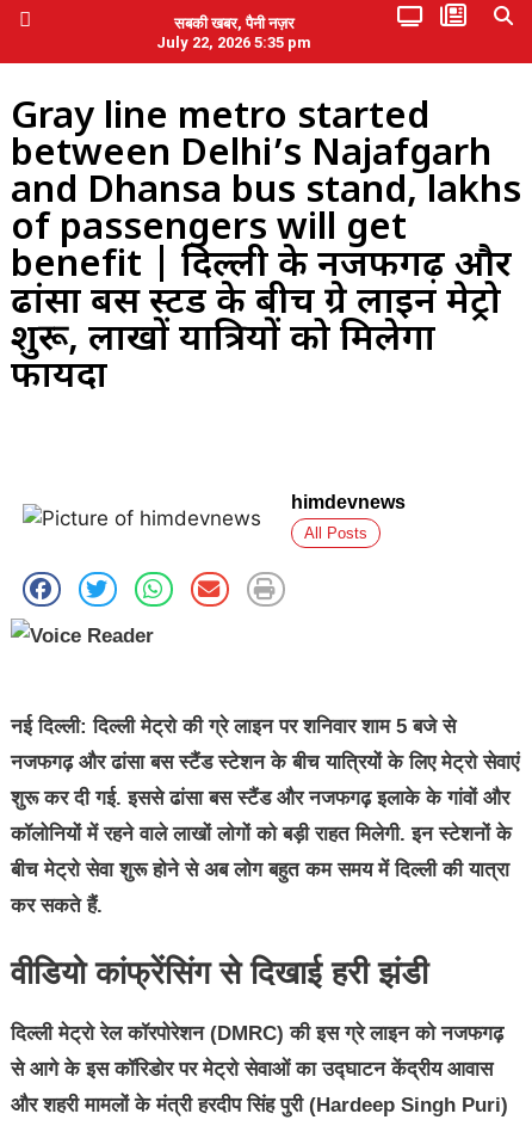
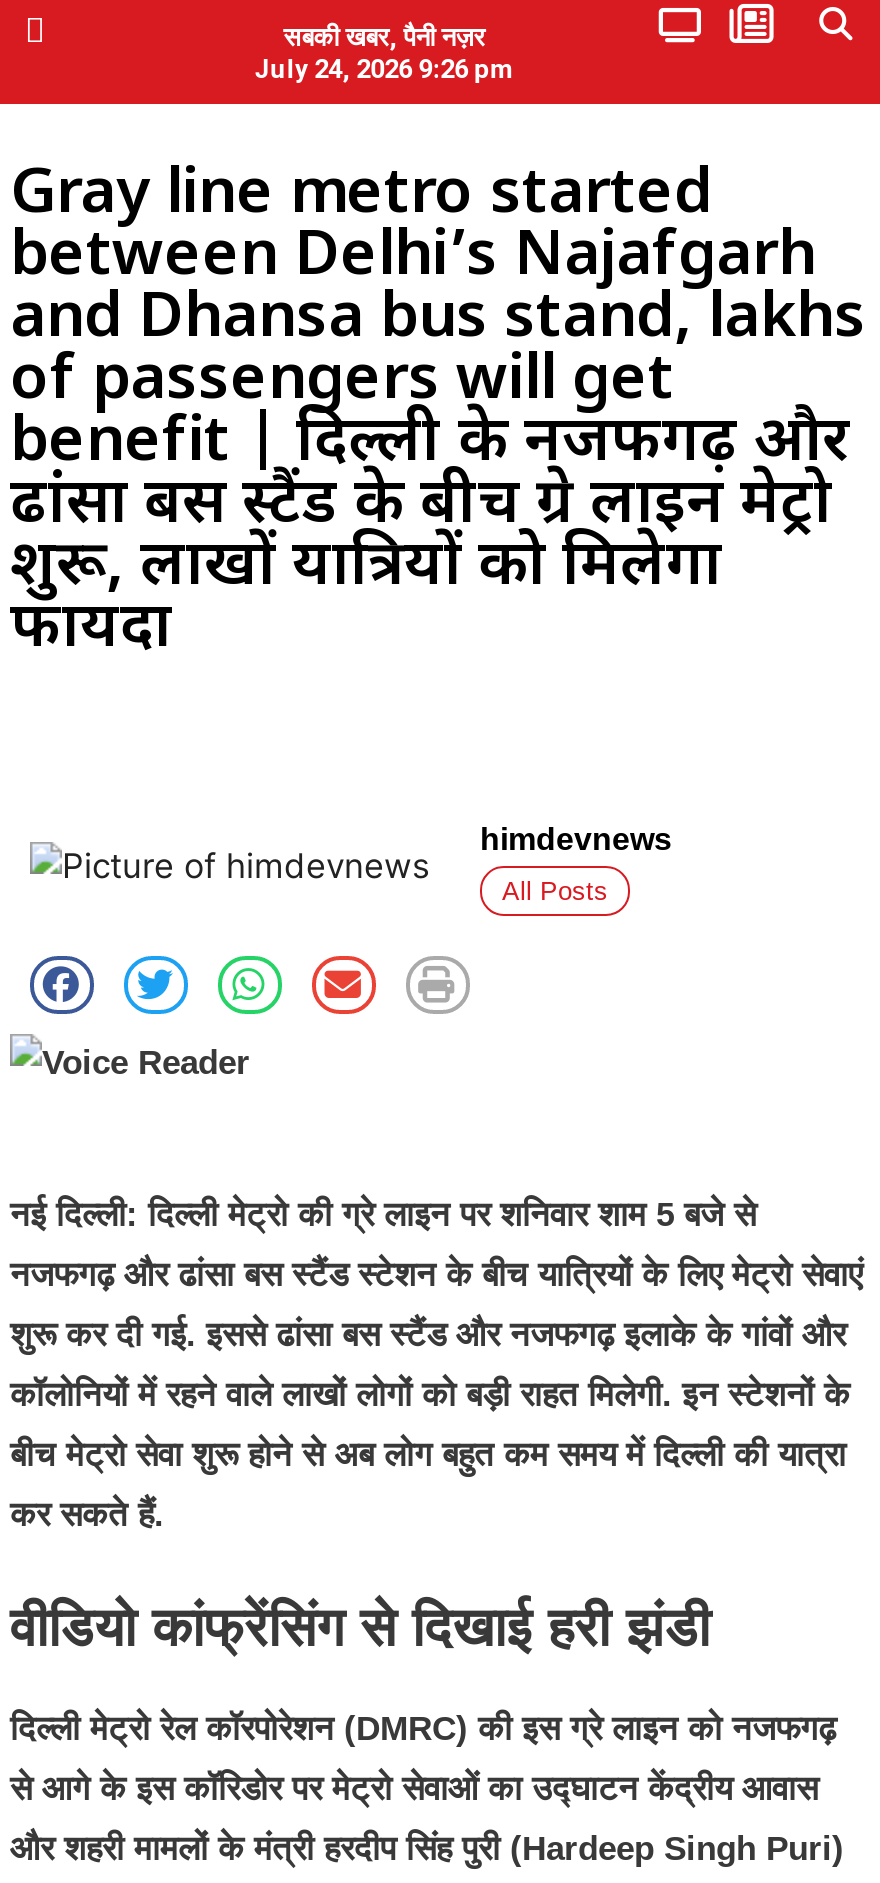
[156,33,312,51] July 22, 2026 5:35 pm -> [254,54,514,84] July 24, 2026 9:26 pm

